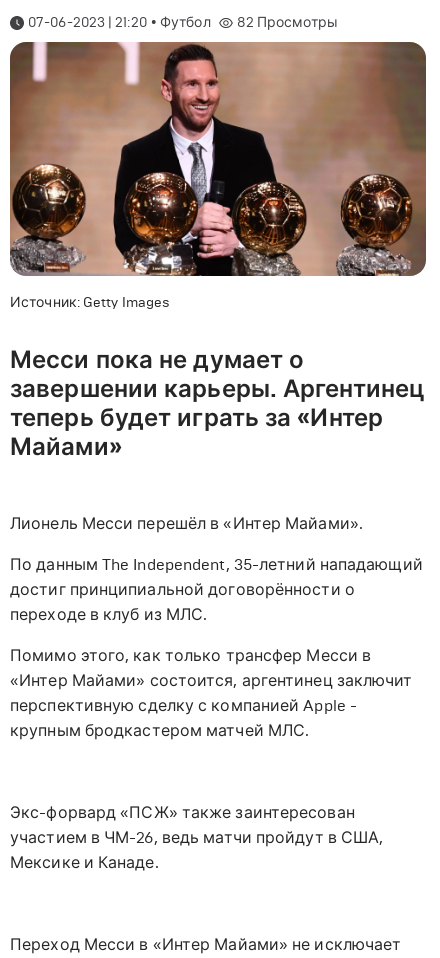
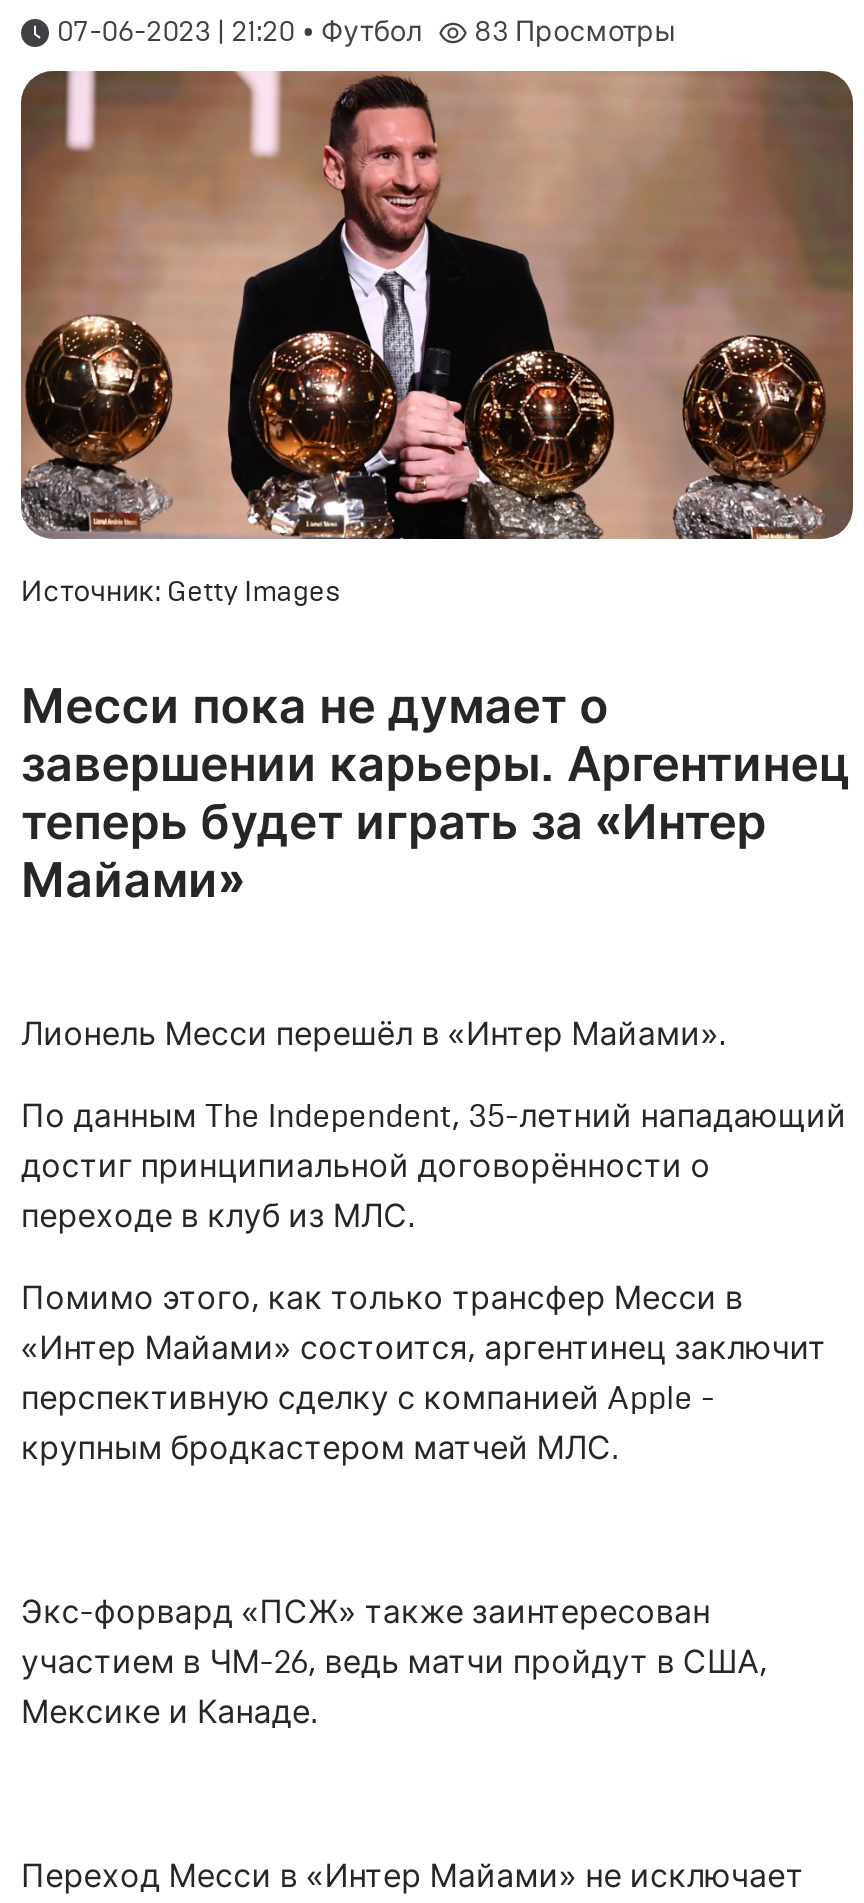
[237,14,338,31] 82 Просмотры -> [474,15,677,49] 83 Просмотры

